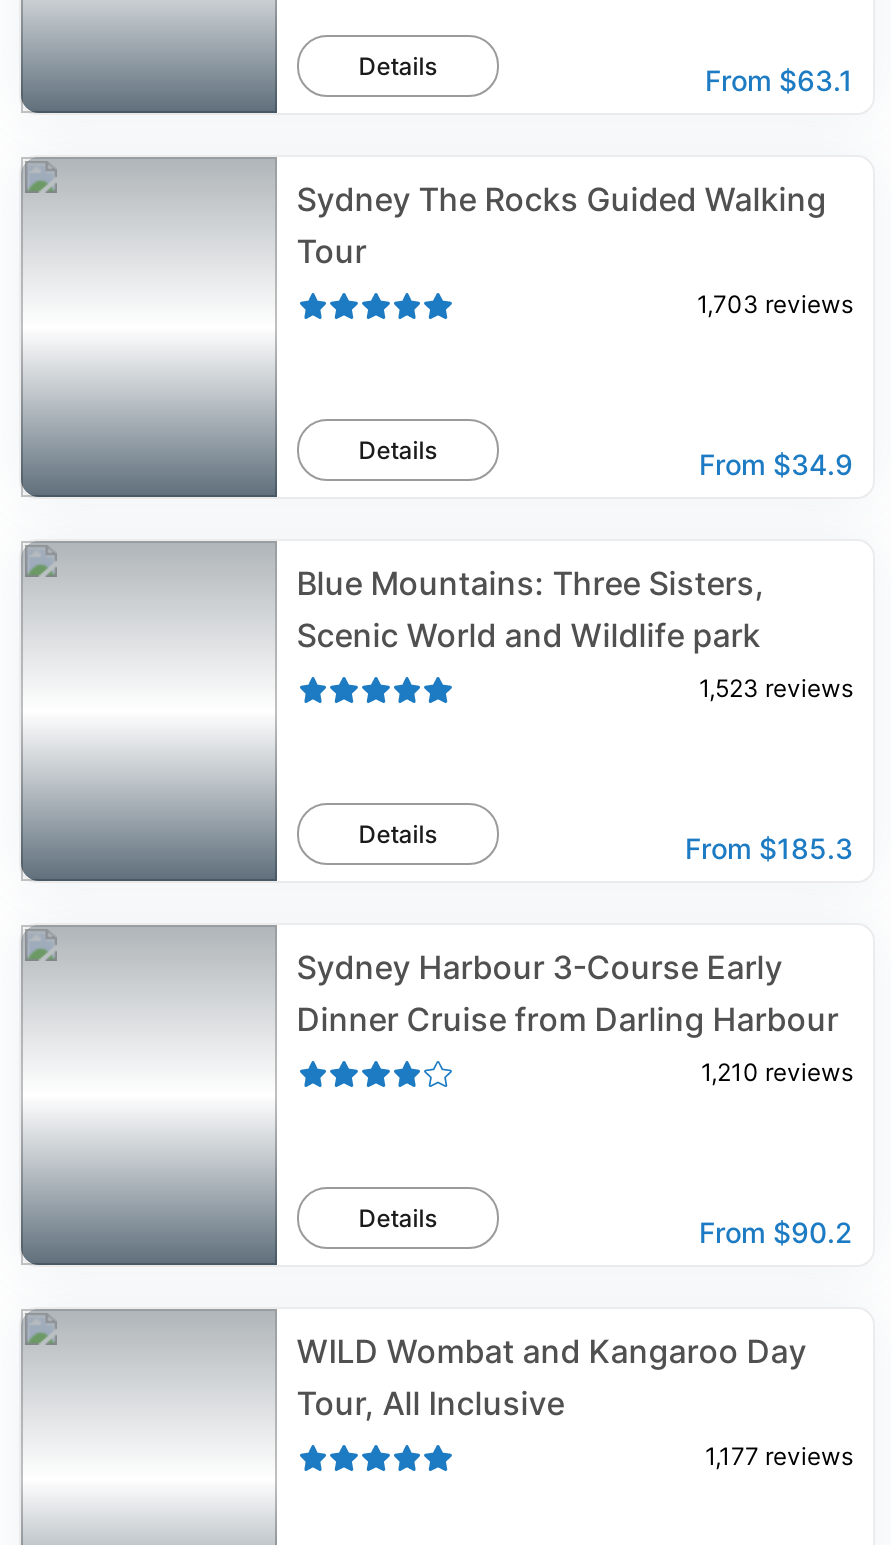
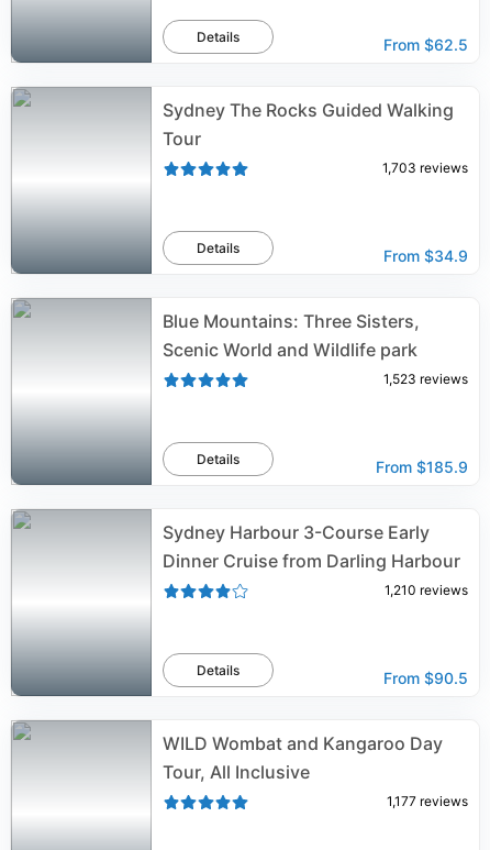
[705,63,853,97] From $63.1 -> [383,35,468,54] From $62.5
[685,831,853,865] From $185.3 -> [376,457,468,476] From $185.9
[699,1215,853,1249] From $90.2 -> [383,669,468,687] From $90.5

